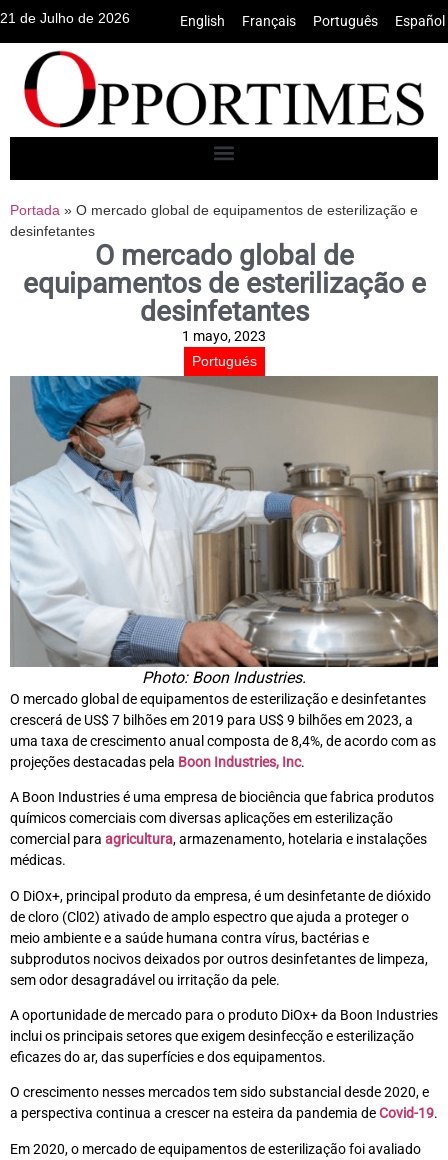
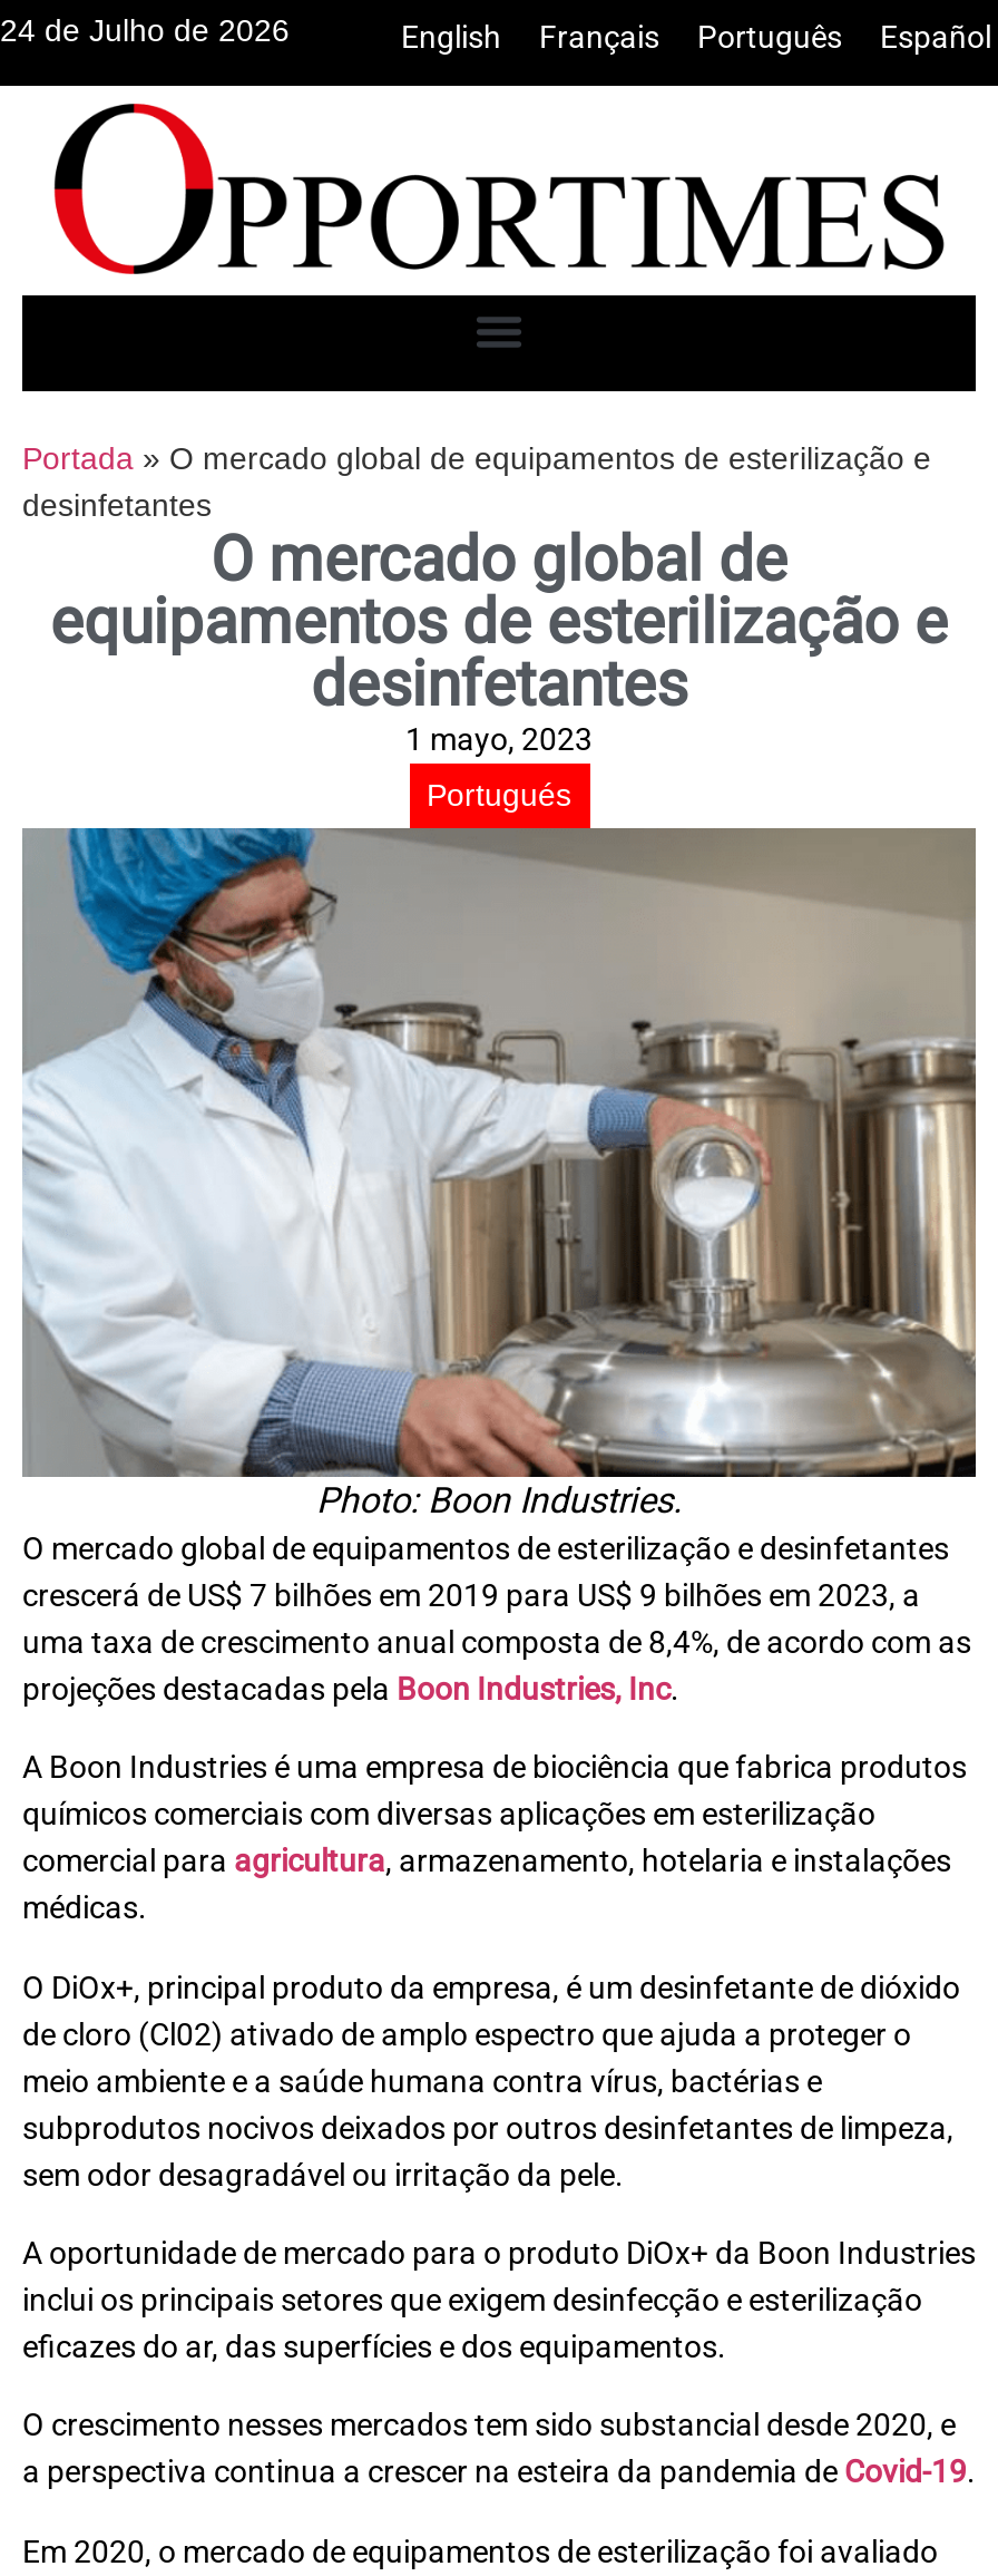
[0,10,130,26] 21 de Julho de 2026 -> [0,12,290,48] 24 de Julho de 2026

